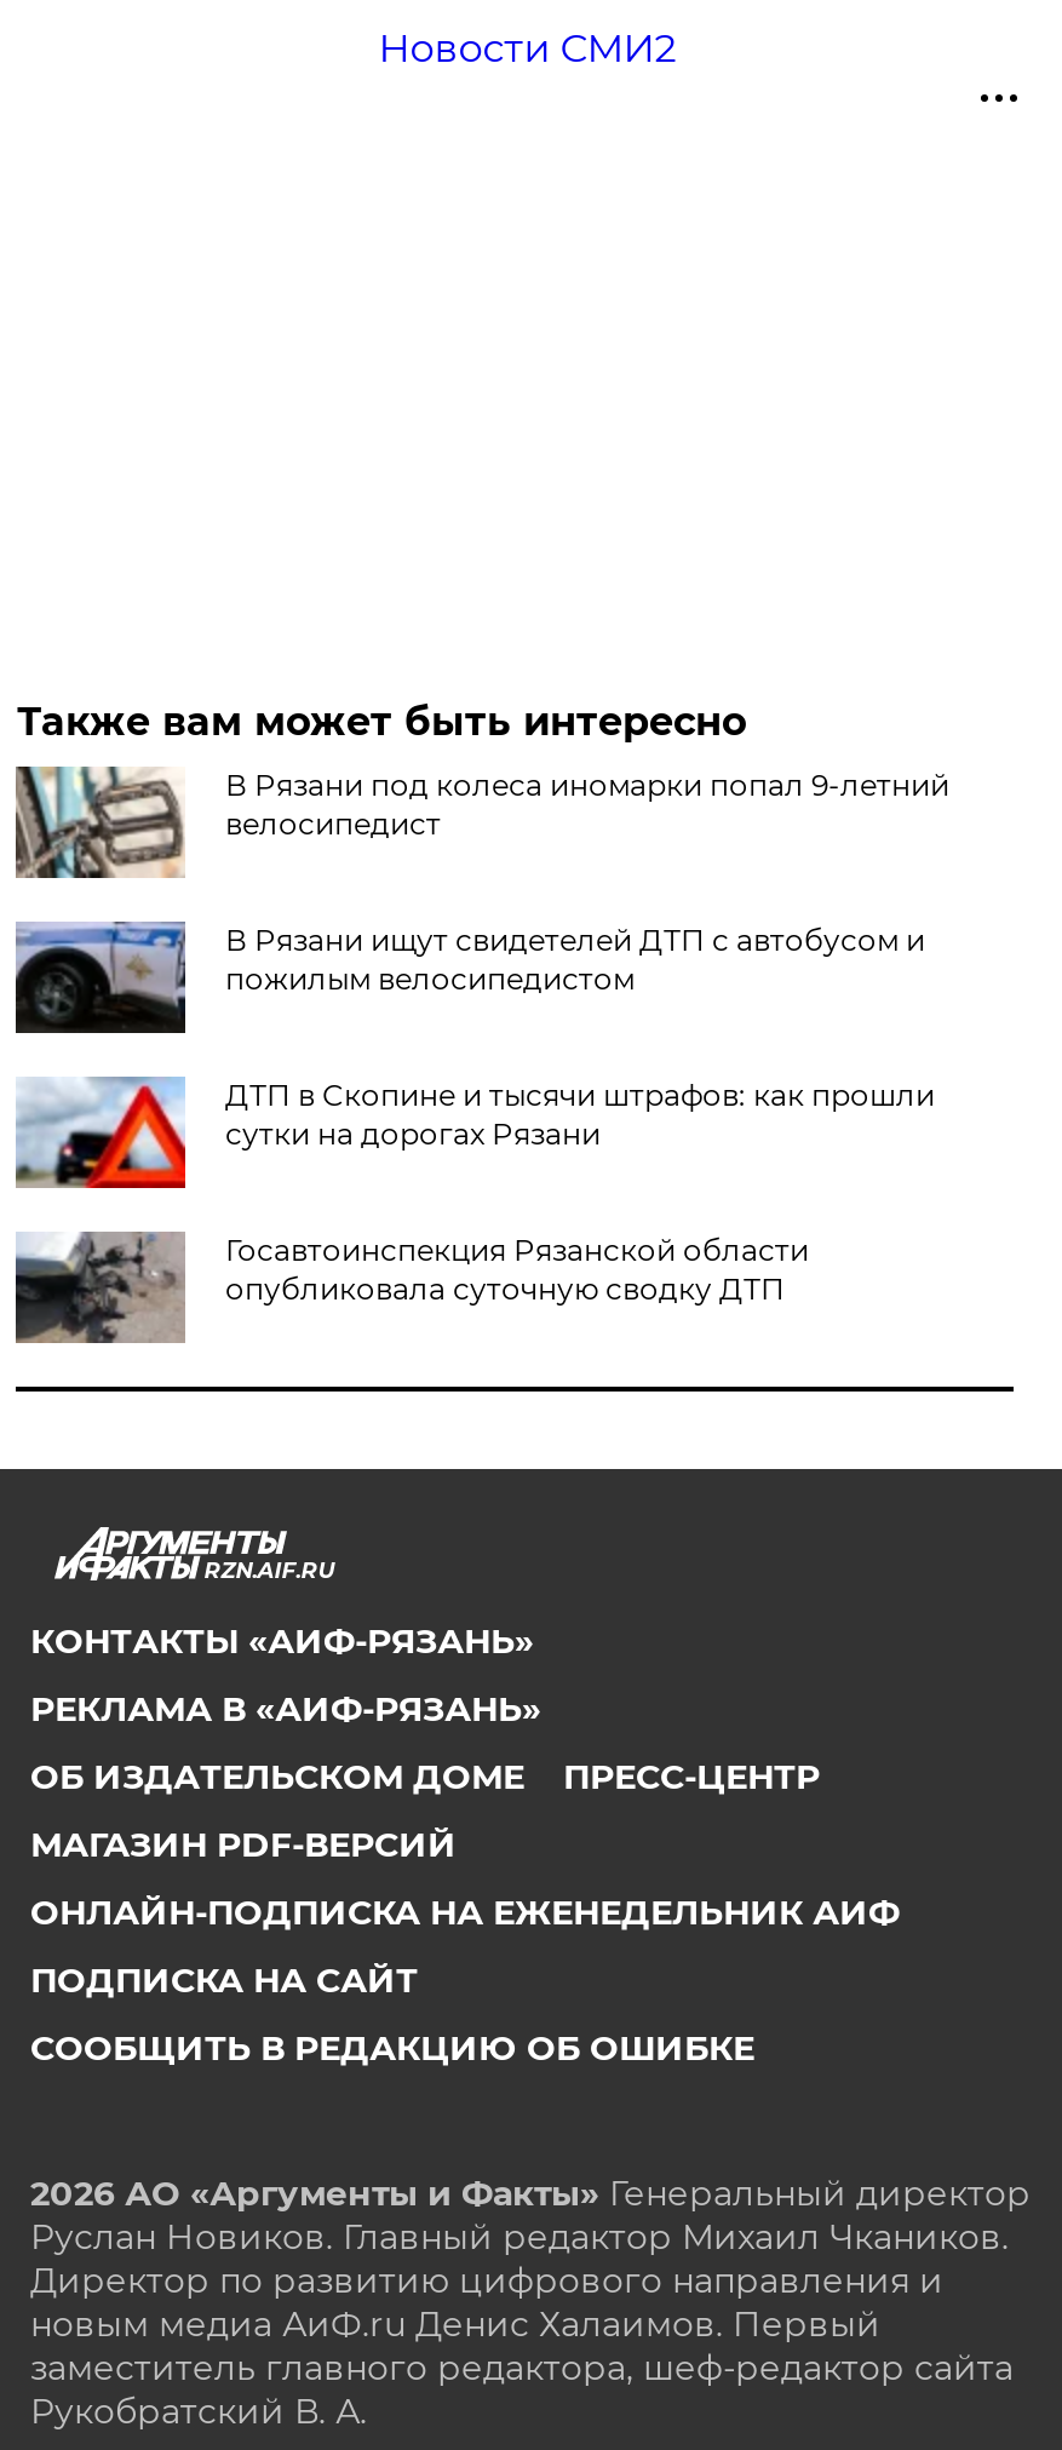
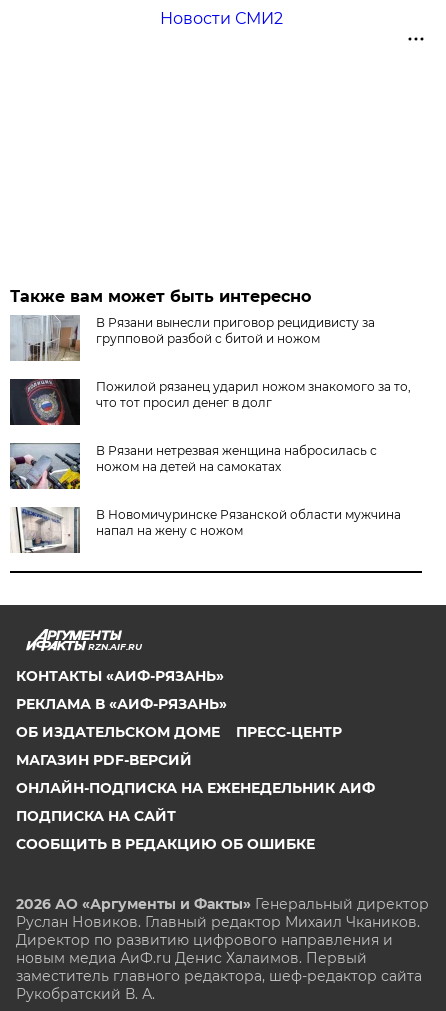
[16,764,949,878] [image] | В Рязани под колеса иномарки попал 9-летний | велосипедист -> [11,314,375,362] [image] | В Рязани вынесли приговор рецидивисту за | групповой разбой с битой и ножом
[16,919,925,1035] [image] | В Рязани ищут свидетелей ДТП с автобусом и | пожилым велосипедистом -> [9,378,411,426] [image] | Пожилой рязанец ударил ножом знакомого за то, | что тот просил денег в долг
[16,1077,935,1190] [image] | ДТП в Скопине и тысячи штрафов: как прошли | сутки на дорогах Рязани -> [9,442,377,490] [image] | В Рязани нетрезвая женщина набросилась с | ножом на детей на самокатах
[13,1232,809,1343] [image] | Госавтоинспекция Рязанской области | опубликовала суточную сводку ДТП -> [10,506,401,553] [image] | В Новомичуринске Рязанской области мужчина | напал на жену с ножом

